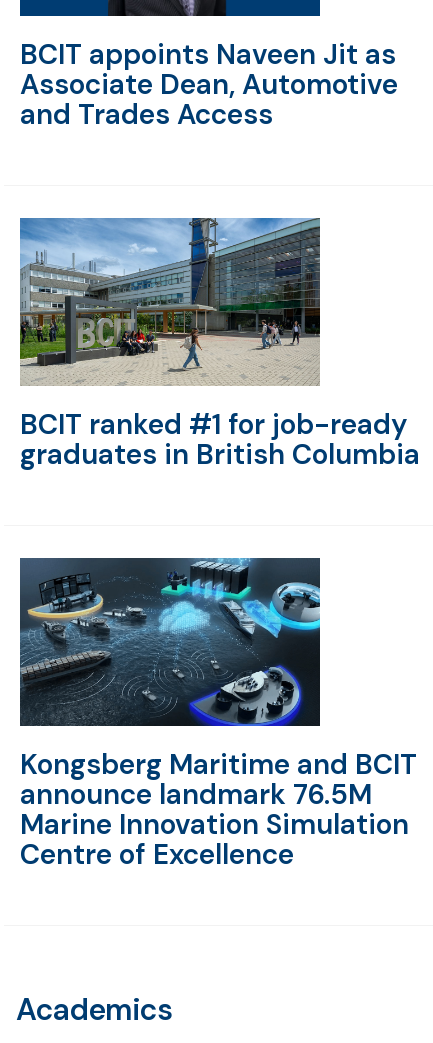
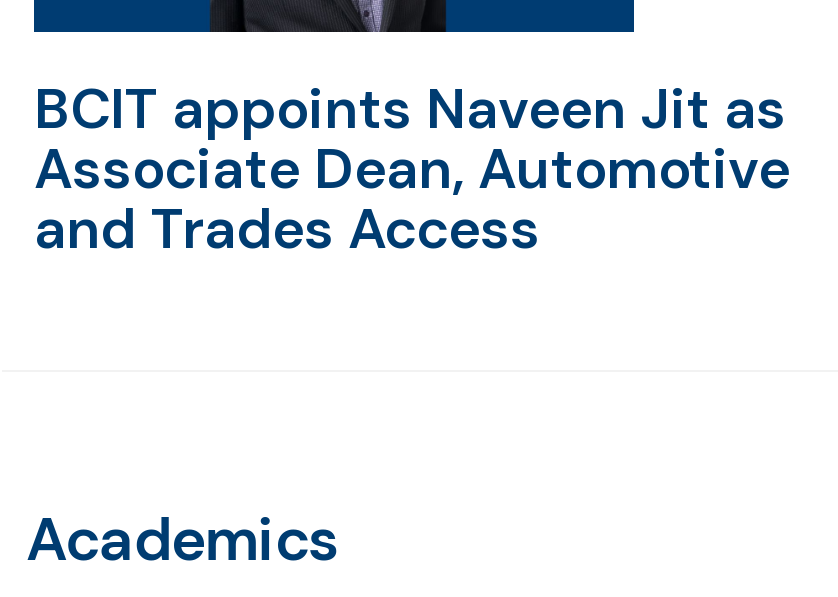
[19,217,420,473] [image] | BCIT ranked #1 for job-ready | graduates in British Columbia -> none
[19,557,417,873] [image] | Kongsberg Maritime and BCIT | announce landmark 76.5M | Marine Innovation Simulation | Centre of Excellence -> none

